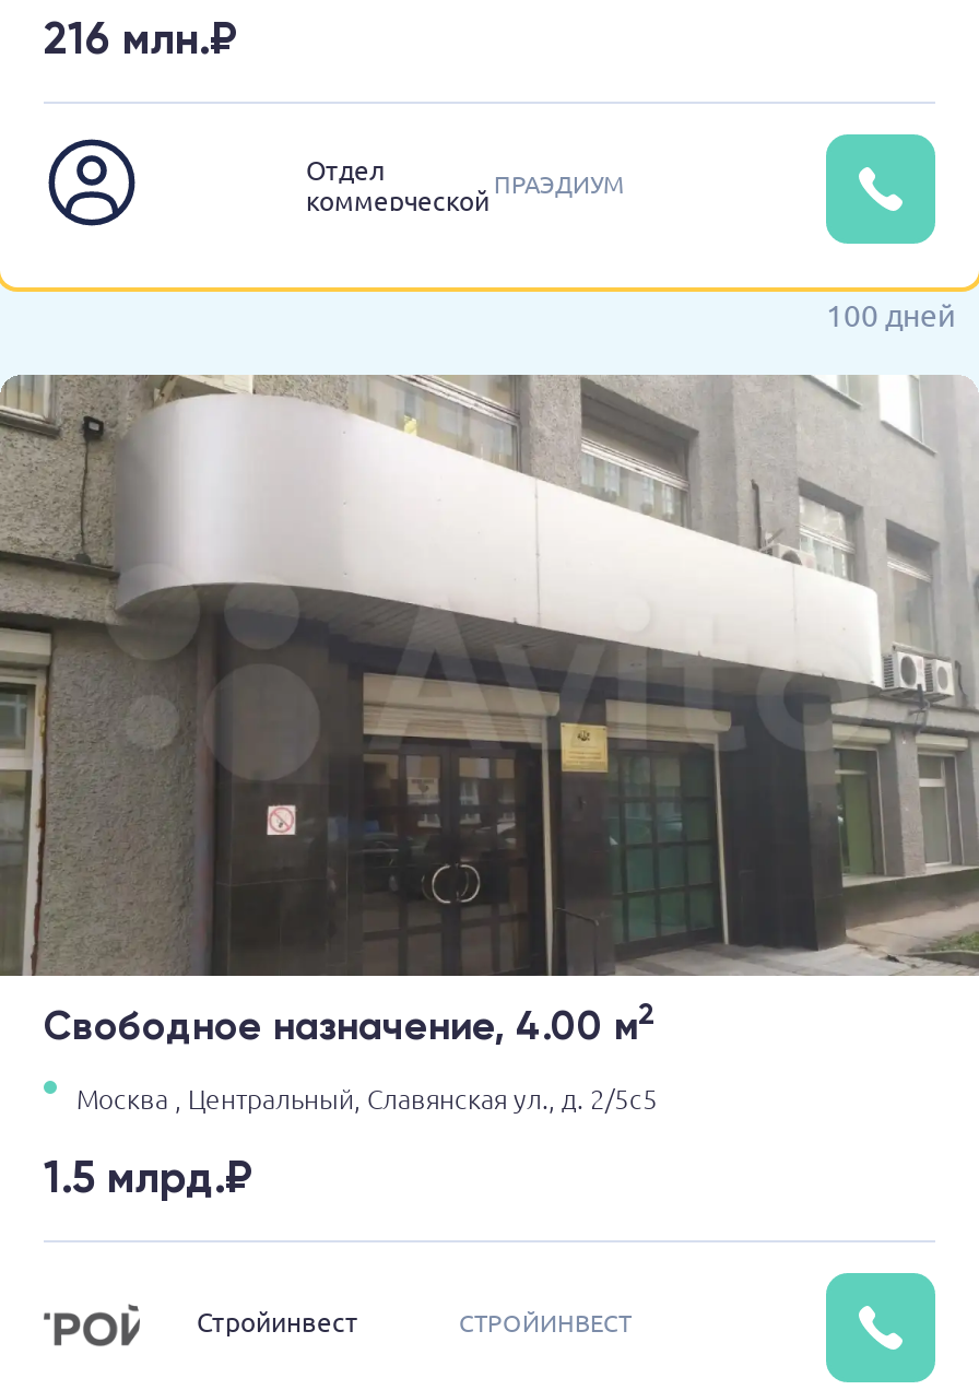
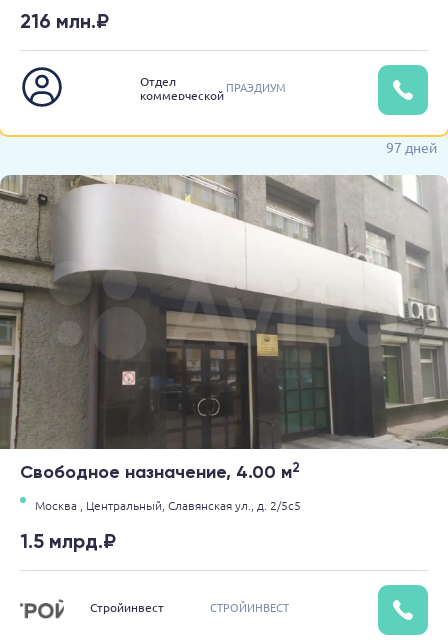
[826,295,955,334] 100 дней -> [386,138,437,156] 97 дней

